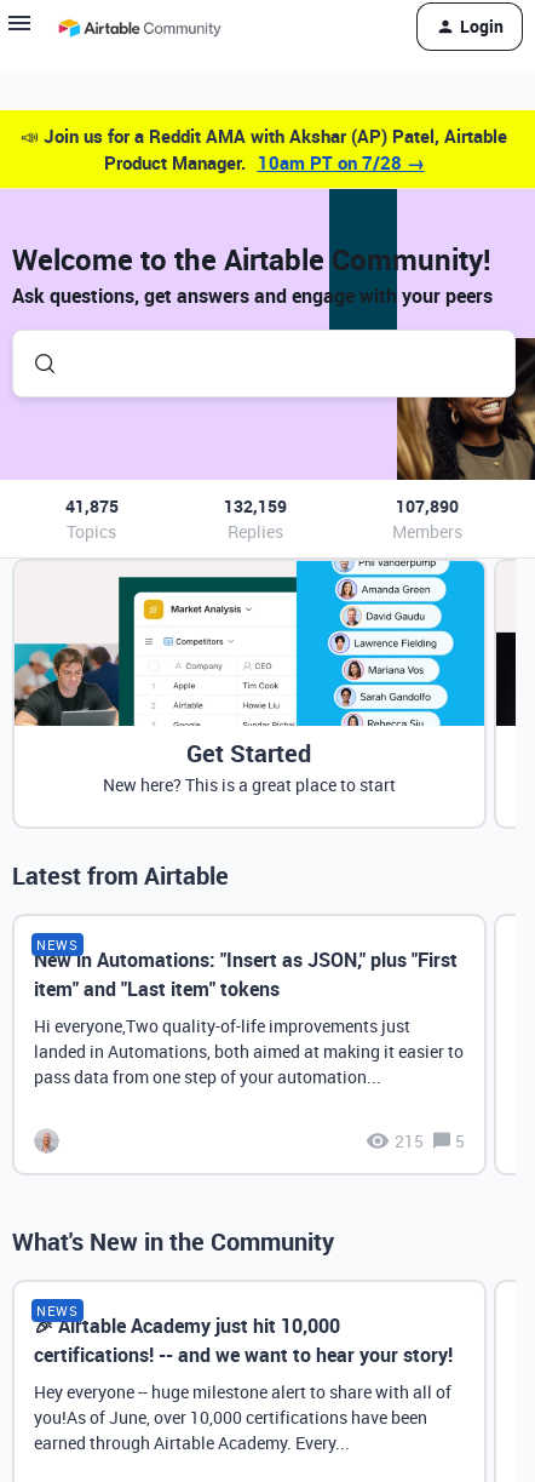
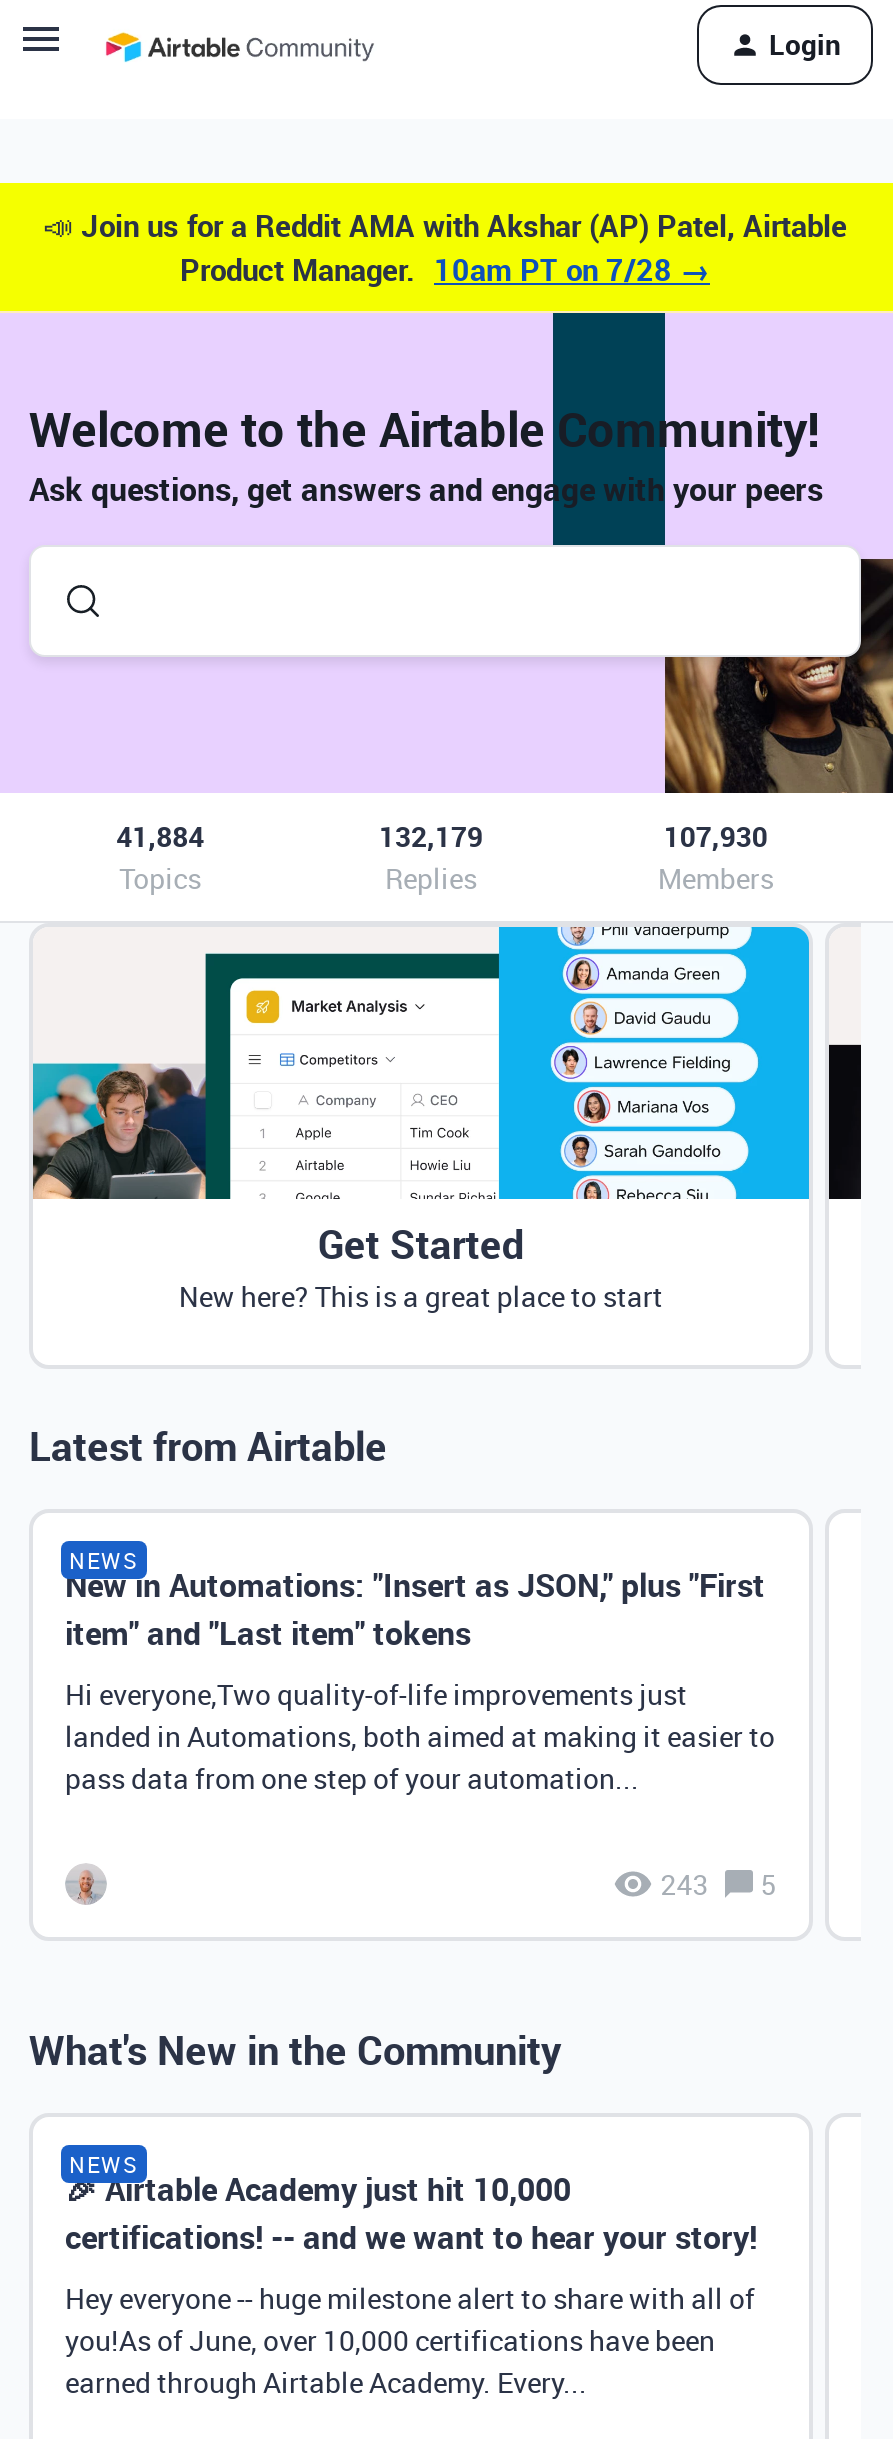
[65,494,118,517] 41,875 -> [116,817,204,855] 41,884
[224,494,287,517] 132,159 -> [379,817,483,855] 132,179
[396,494,459,517] 107,890 -> [664,817,768,855] 107,930
[394,1129,465,1152] 215 5 -> [661,1865,777,1903] 243 5

